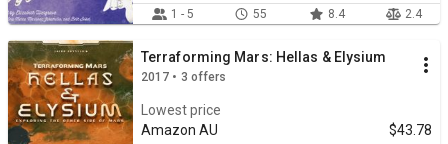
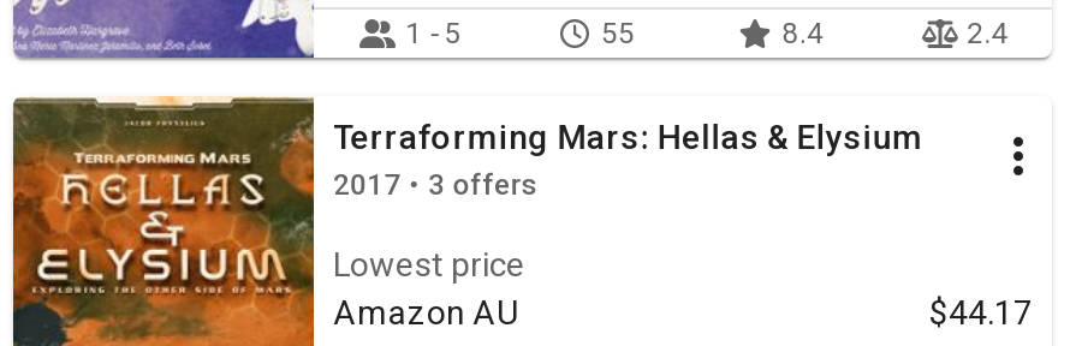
[389,122,432,138] $43.78 -> [929,293,1033,332] $44.17

